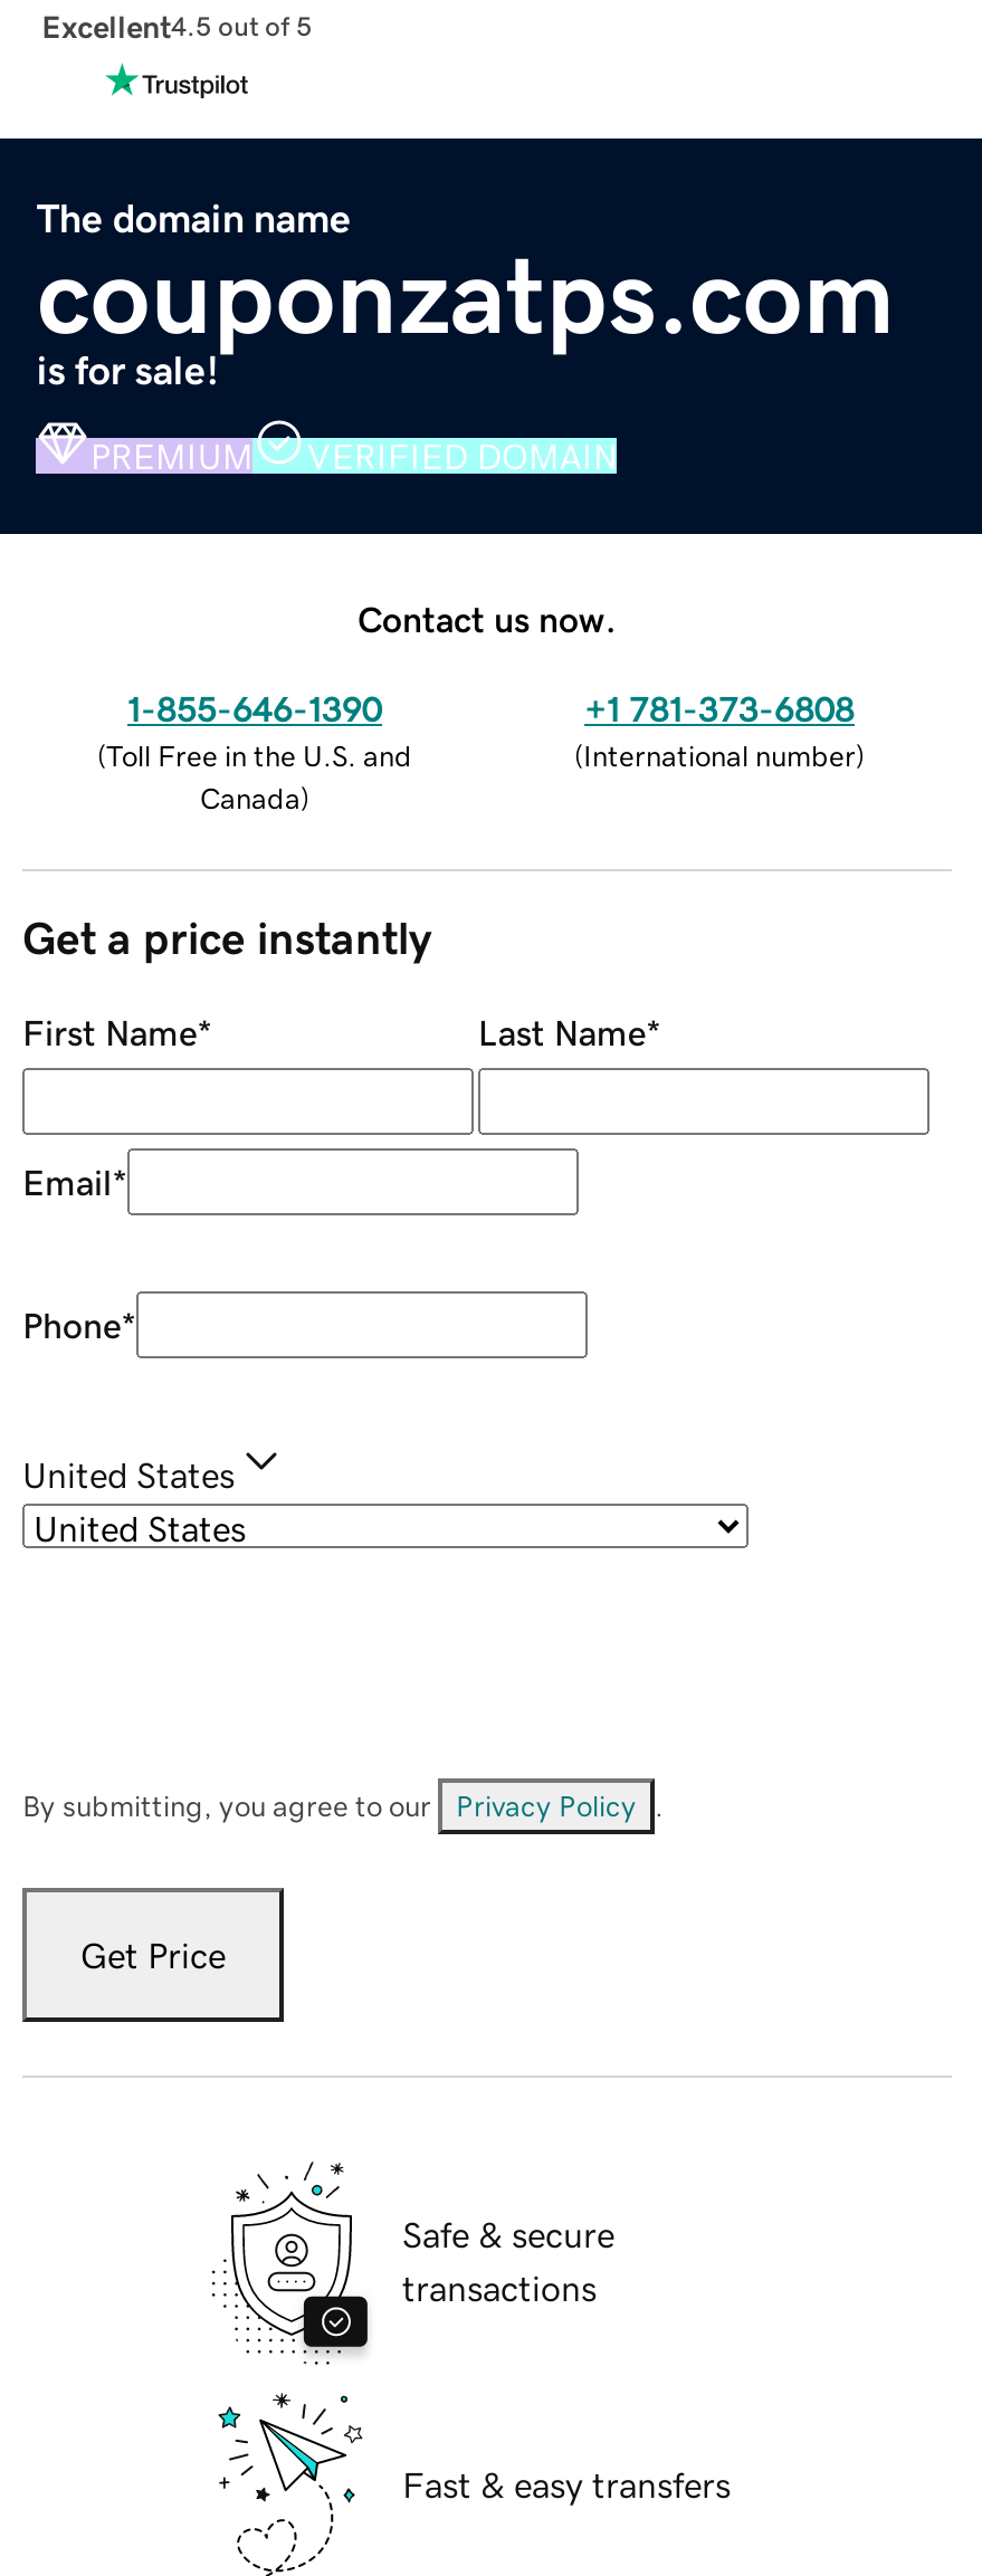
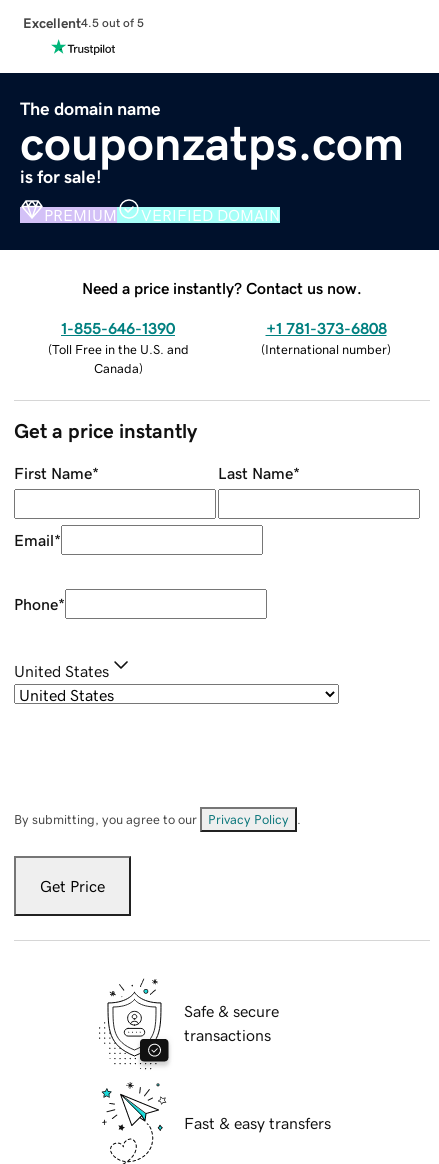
[357,600,617,636] Contact us now. -> [82,280,362,296] Need a price instantly? Contact us now.

